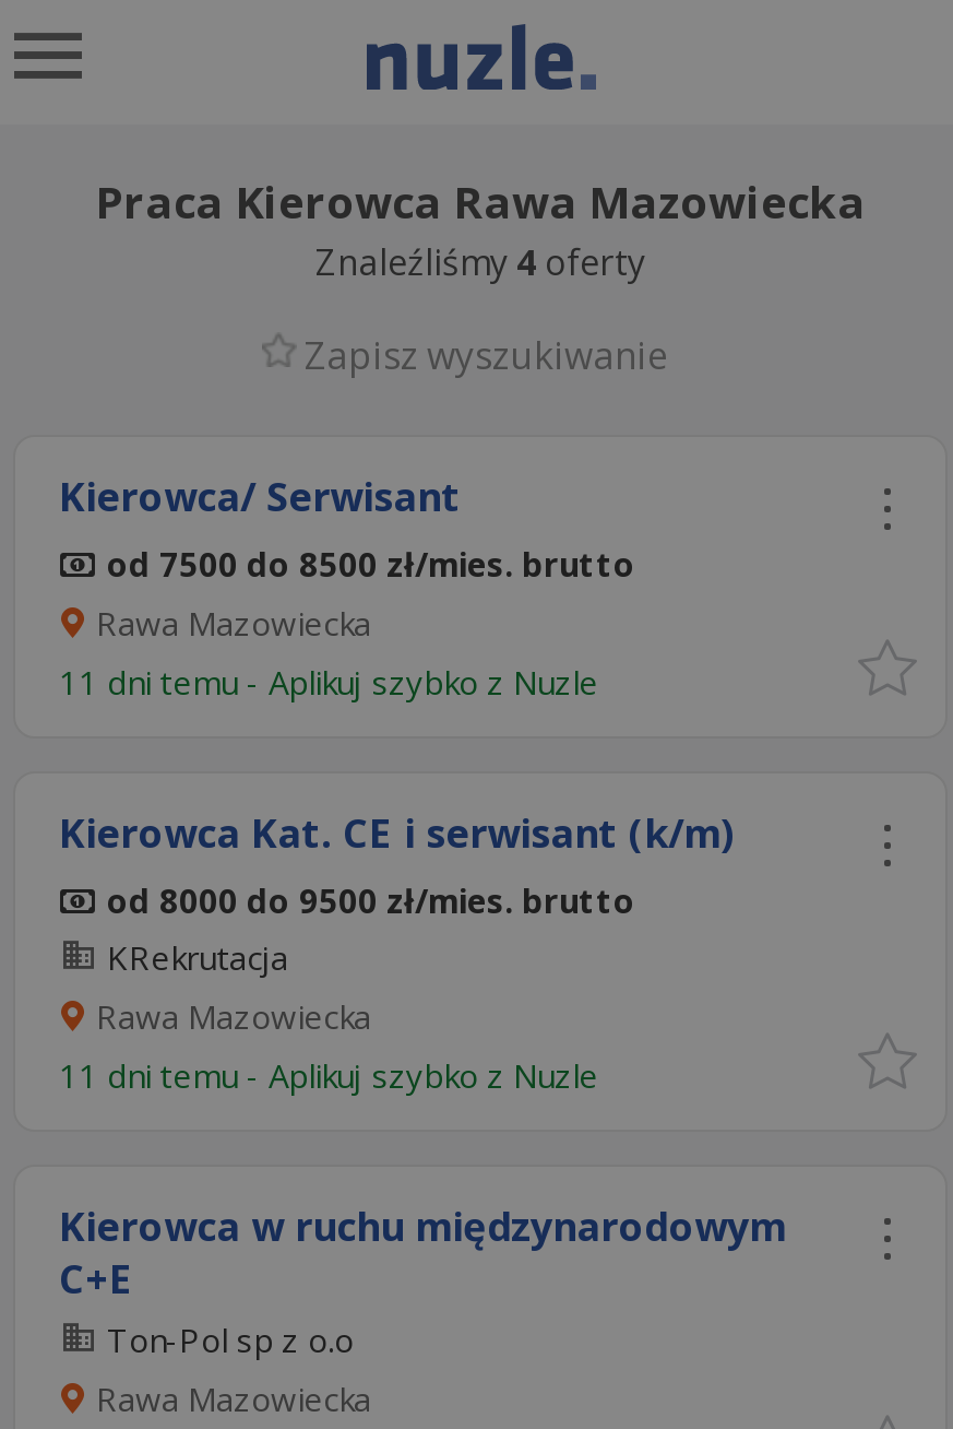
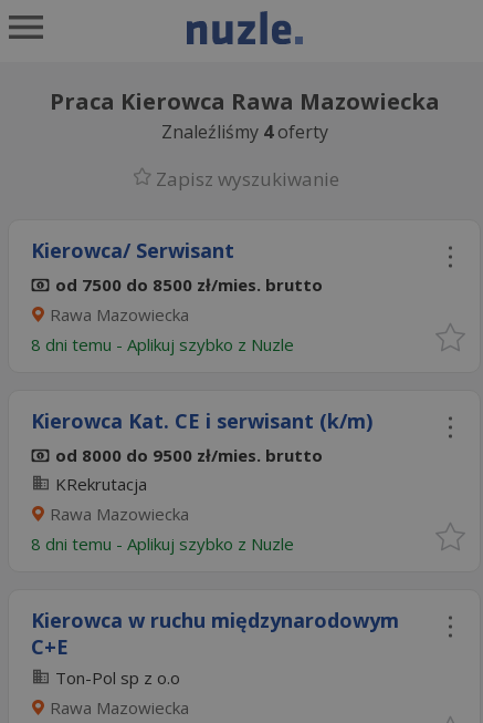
[59,660,616,704] 11 dni temu - Aplikuj szybko z Nuzle -> [31,333,303,355] 8 dni temu - Aplikuj szybko z Nuzle
[59,1053,616,1097] 11 dni temu - Aplikuj szybko z Nuzle -> [31,533,303,555] 8 dni temu - Aplikuj szybko z Nuzle

